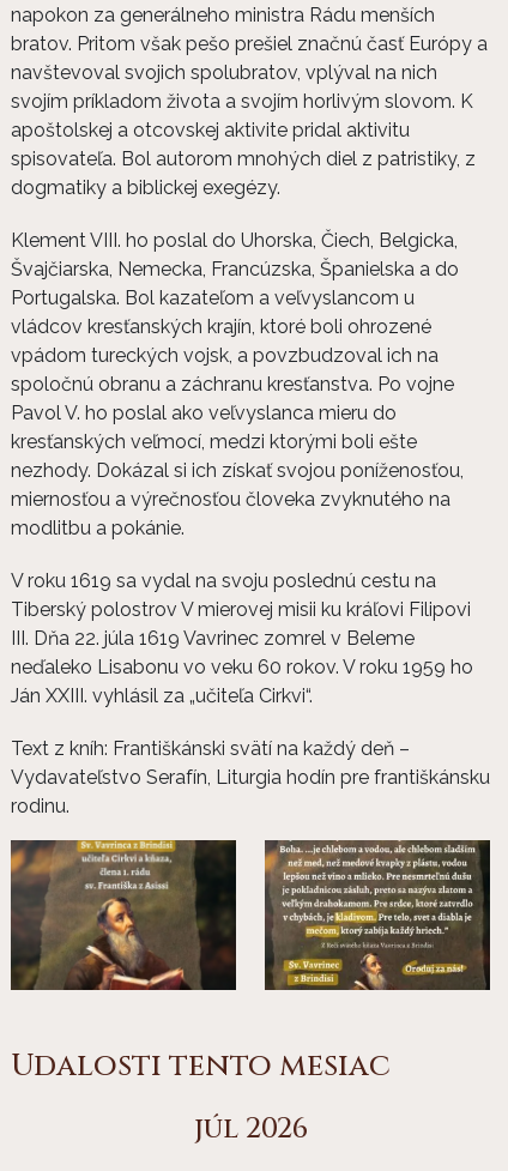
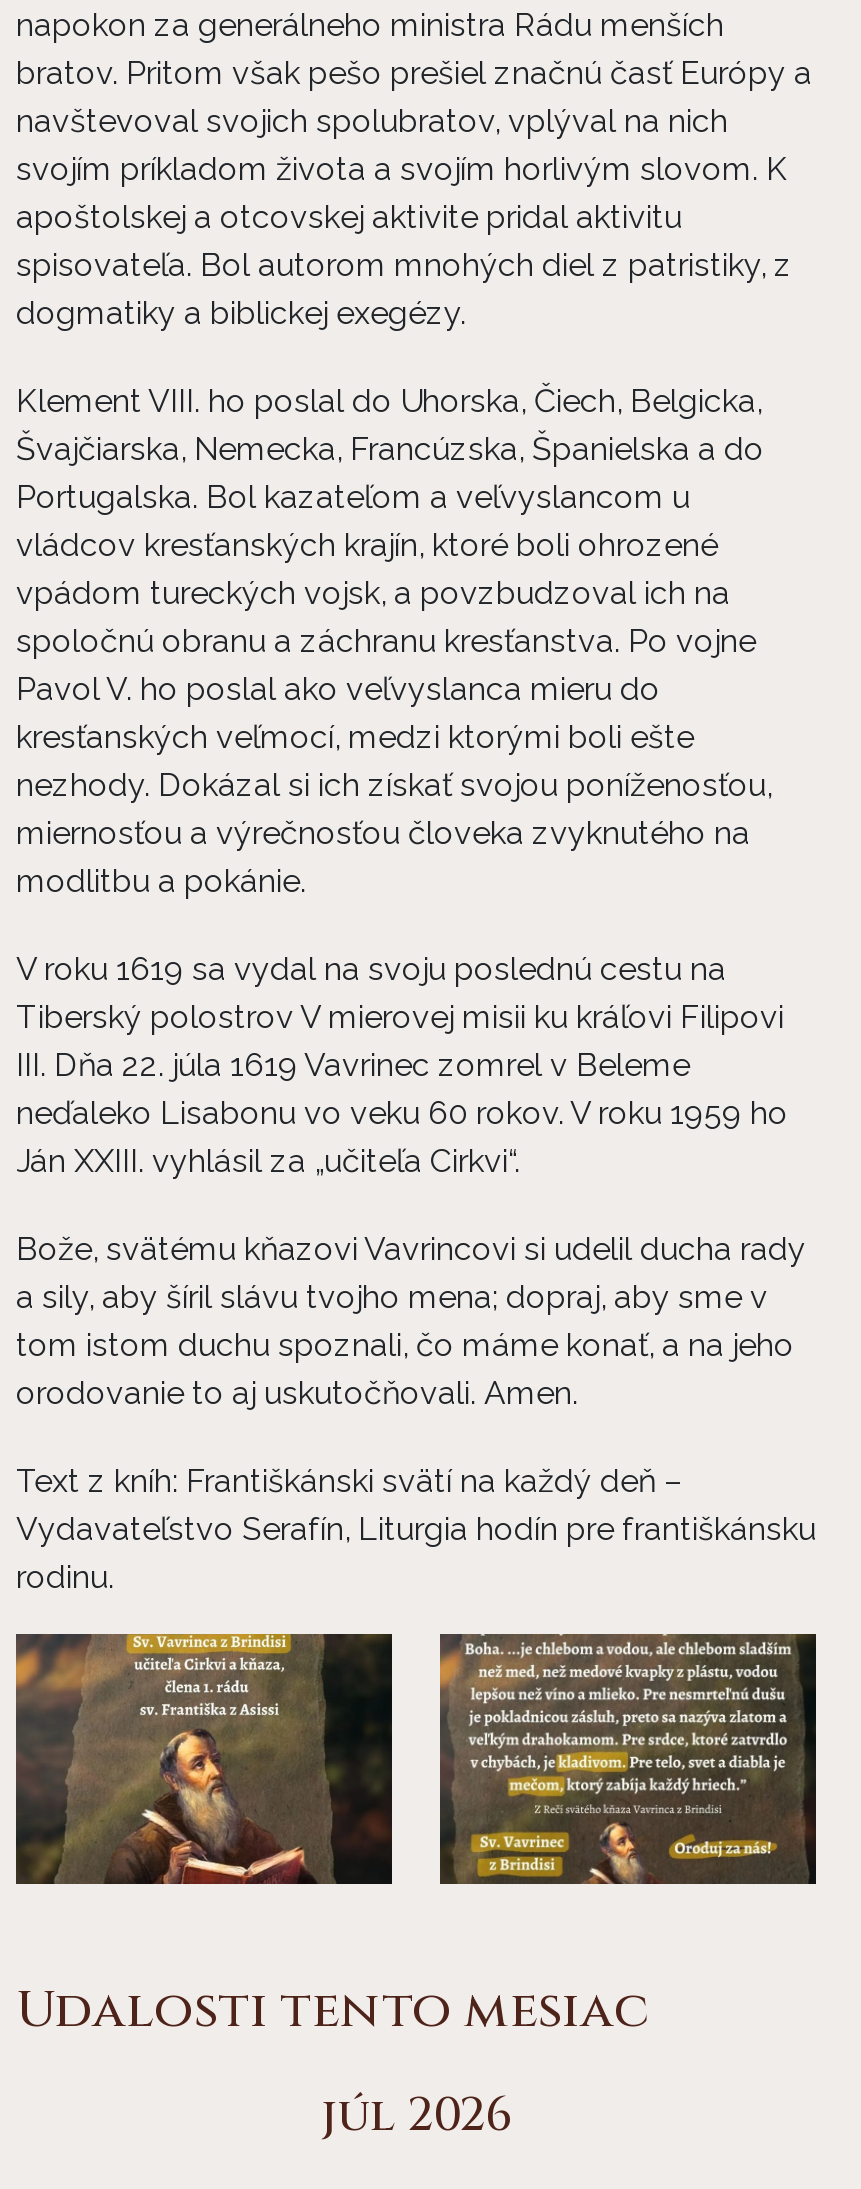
none -> [16,1230,806,1412] Bože, svätému kňazovi Vavrincovi si udelil ducha rady | a sily, aby šíril slávu tvojho mena; dopraj, aby sme v | tom istom duchu spoznali, čo máme konať, a na jeho | orodovanie to aj uskutočňovali. Amen.

